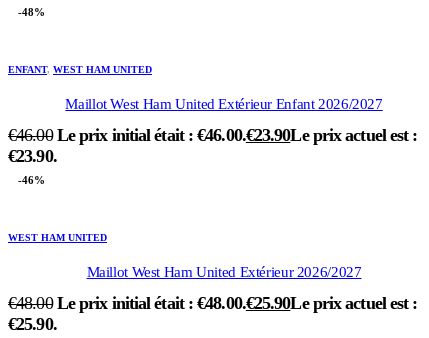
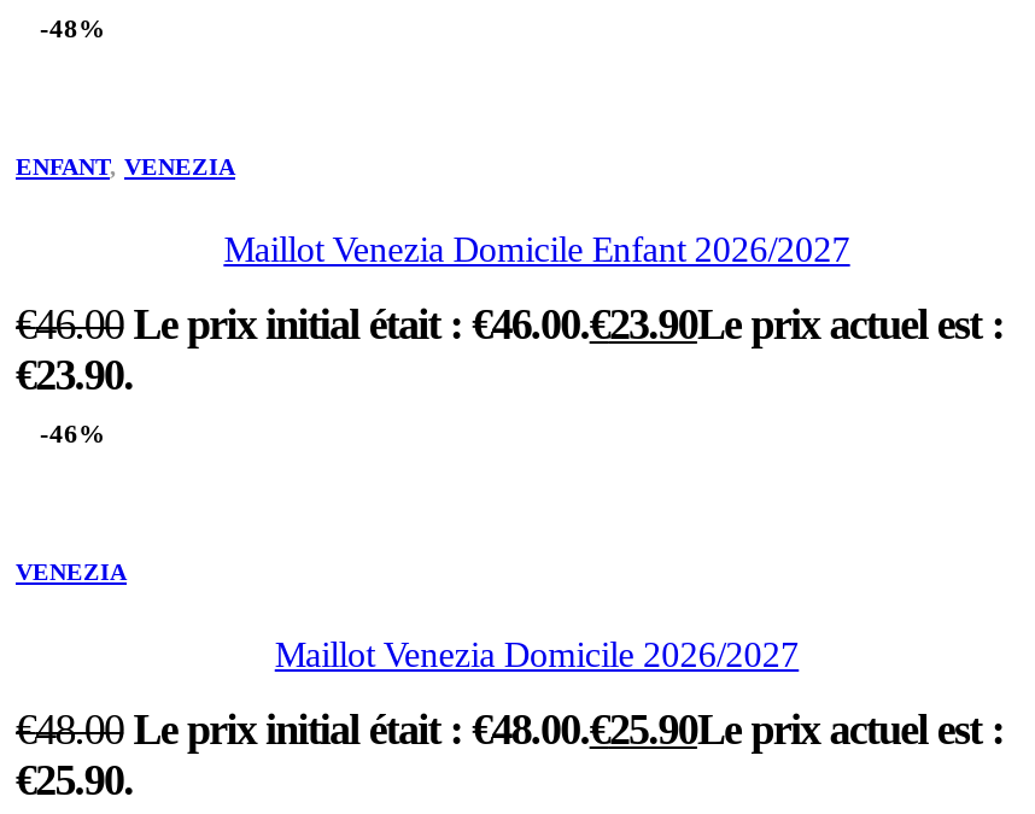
[8,64,152,75] ENFANT, WEST HAM UNITED -> [16,153,235,179] ENFANT, VENEZIA
[65,96,383,112] Maillot West Ham United Extérieur Enfant 2026/2027 -> [224,230,850,268] Maillot Venezia Domicile Enfant 2026/2027
[8,232,107,243] WEST HAM UNITED -> [16,558,127,584] VENEZIA
[87,264,361,280] Maillot West Ham United Extérieur 2026/2027 -> [275,635,799,674] Maillot Venezia Domicile 2026/2027

